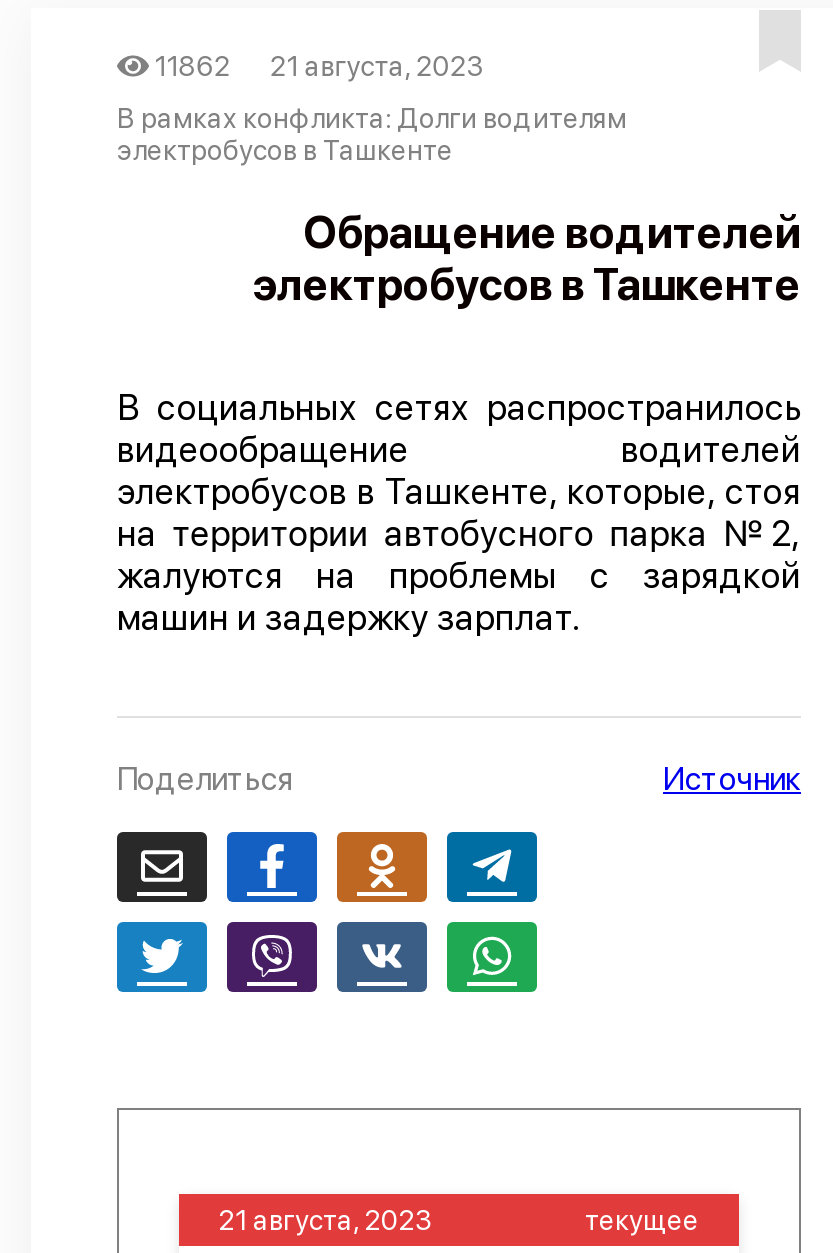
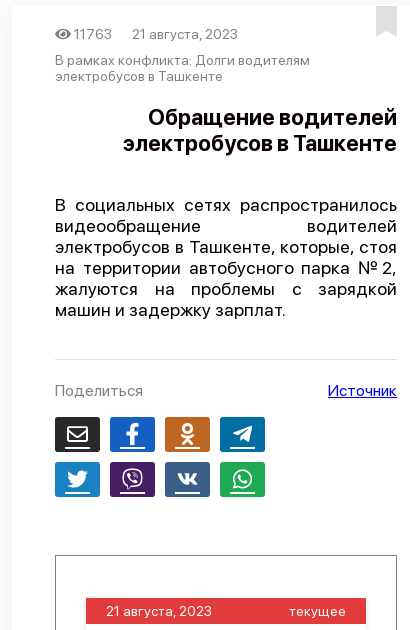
[149,50,483,82] 11862 21 августа, 2023 -> [71,26,238,42] 11763 21 августа, 2023

